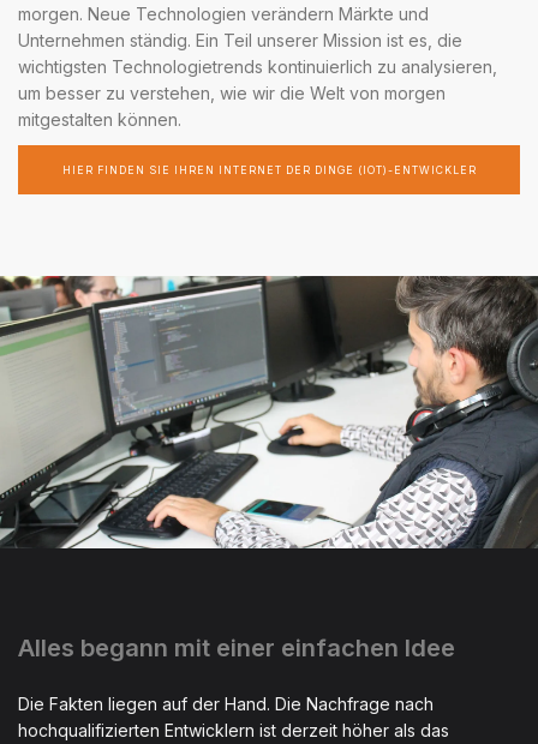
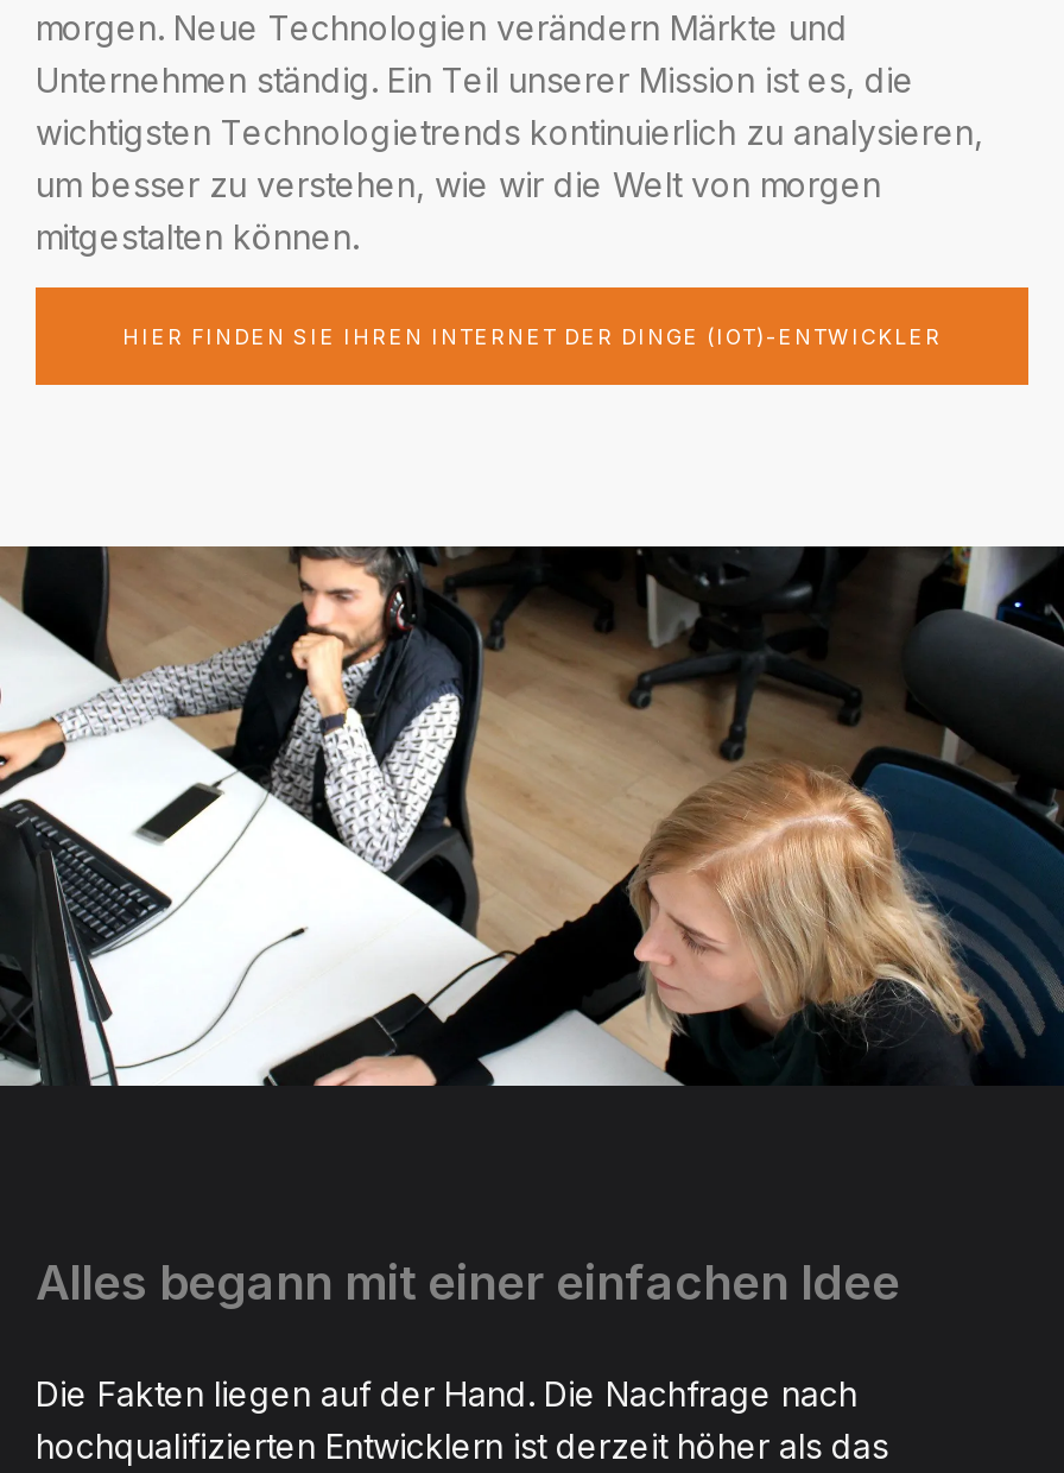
[4,275,534,550] [image] -> [7,544,1057,1088] [image]

